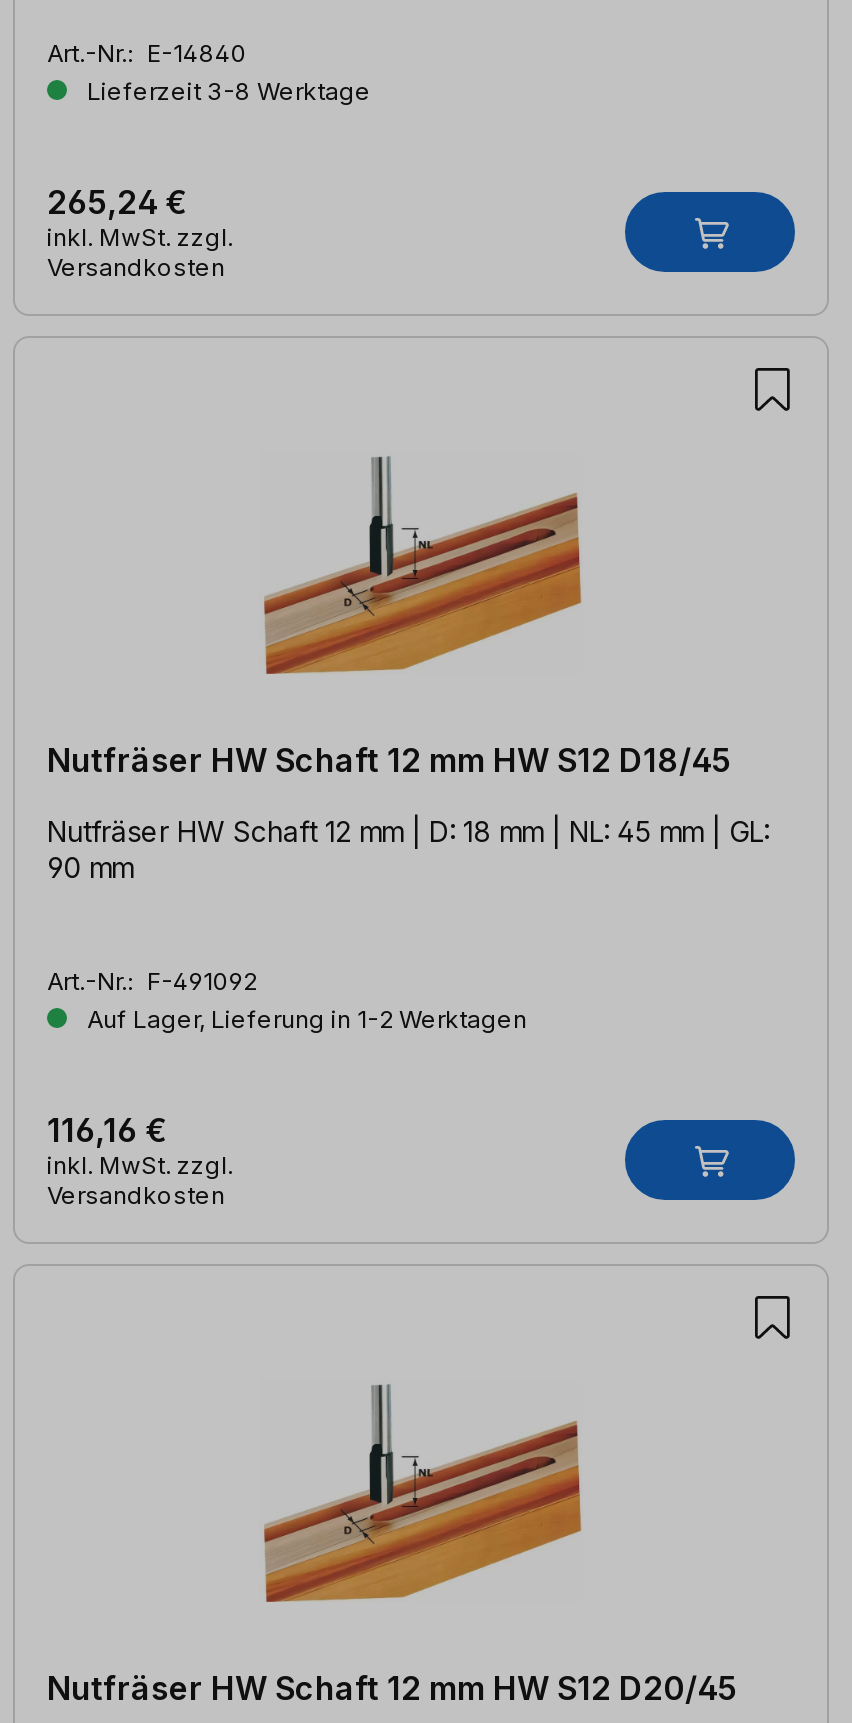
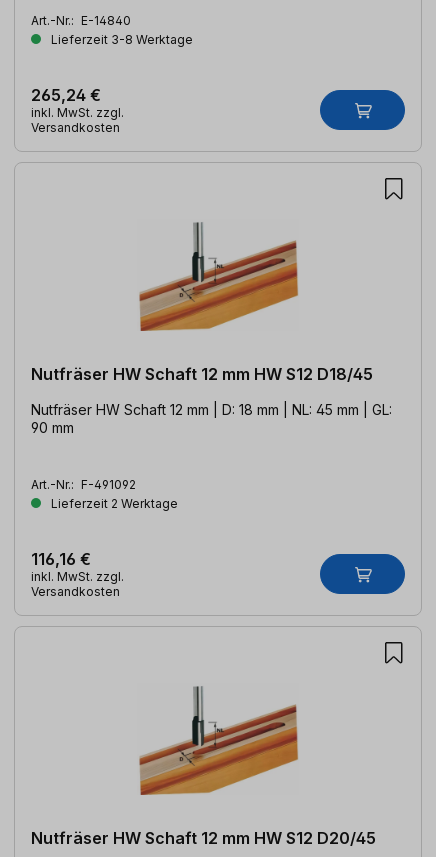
[81,1004,527,1034] Auf Lager, Lieferung in 1-2 Werktagen -> [48,496,178,511] Lieferzeit 2 Werktage

